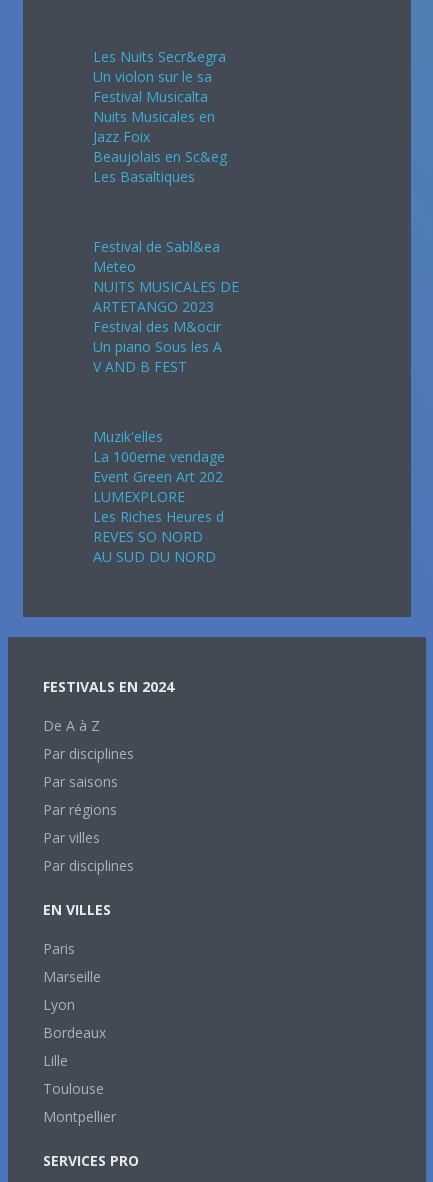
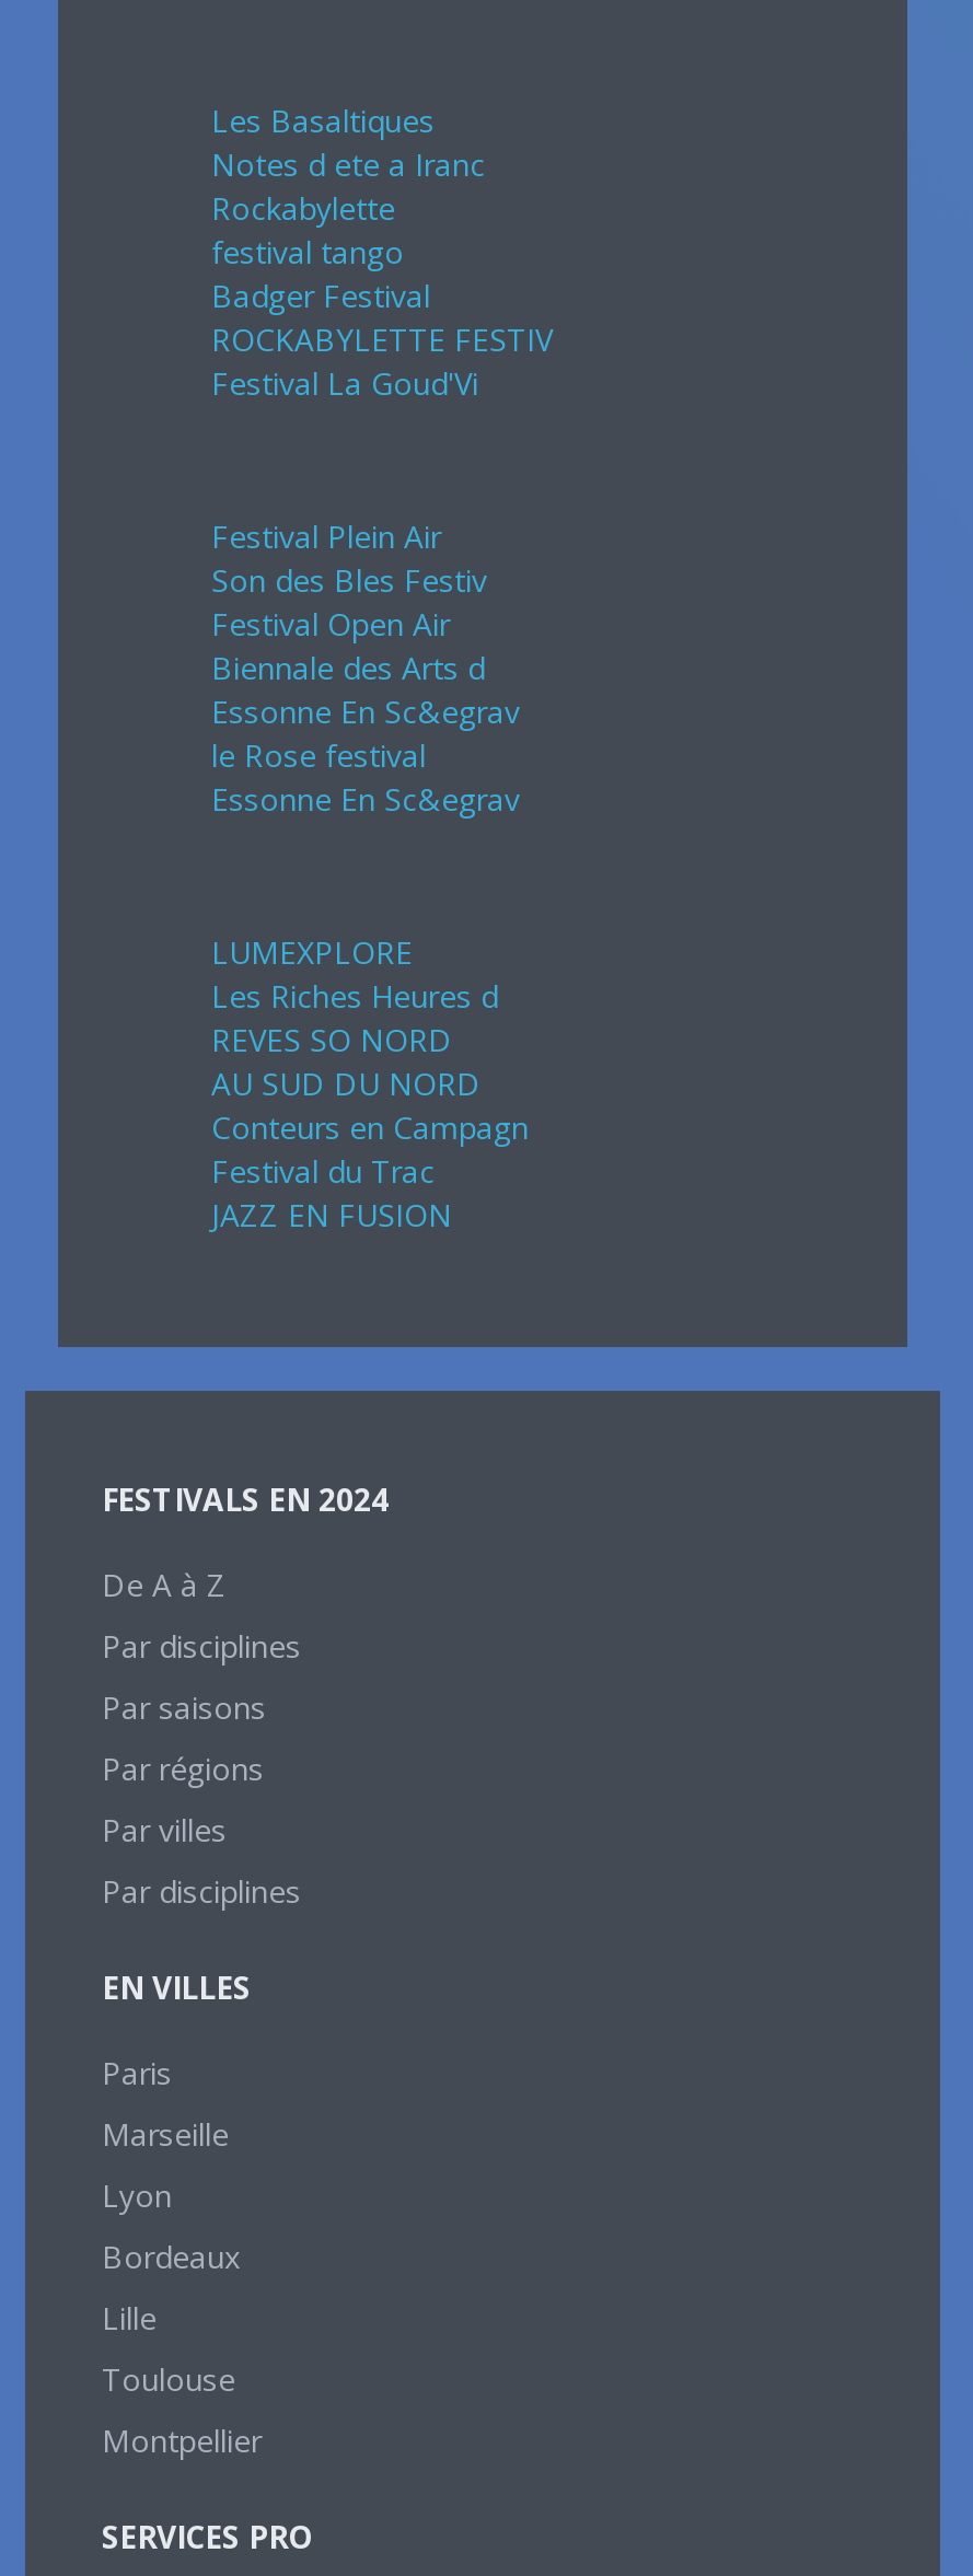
[93,47,227,166] Les Nuits Secr&egra | Un violon sur le sa | Festival Musicalta | Nuits Musicales en | Jazz Foix | Beaujolais en Sc&eg -> none
moved [93,167,195,186] -> [211,99,435,141]: Les Basaltiques
none -> [211,143,553,403] Notes d ete a Iranc | Rockabylette | festival tango | Badger Festival | ROCKABYLETTE FESTIV | Festival La Goud'Vi
[93,237,239,376] Festival de Sabl&ea | Meteo | NUITS MUSICALES DE | ARTETANGO 2023 | Festival des M&ocir | Un piano Sous les A | V AND B FEST -> [211,515,520,819] Festival Plein Air | Son des Bles Festiv | Festival Open Air | Biennale des Arts d | Essonne En Sc&egrav | le Rose festival | Essonne En Sc&egrav
[93,427,225,486] Muzik'elles | La 100eme vendage | Event Green Art 202 -> none
moved [93,487,224,566] -> [211,931,498,1104]: LUMEXPLORE | Les Riches Heures d | REVES SO NORD | AU SUD DU NORD
none -> [211,1106,529,1235] Conteurs en Campagn | Festival du Trac | JAZZ EN FUSION

